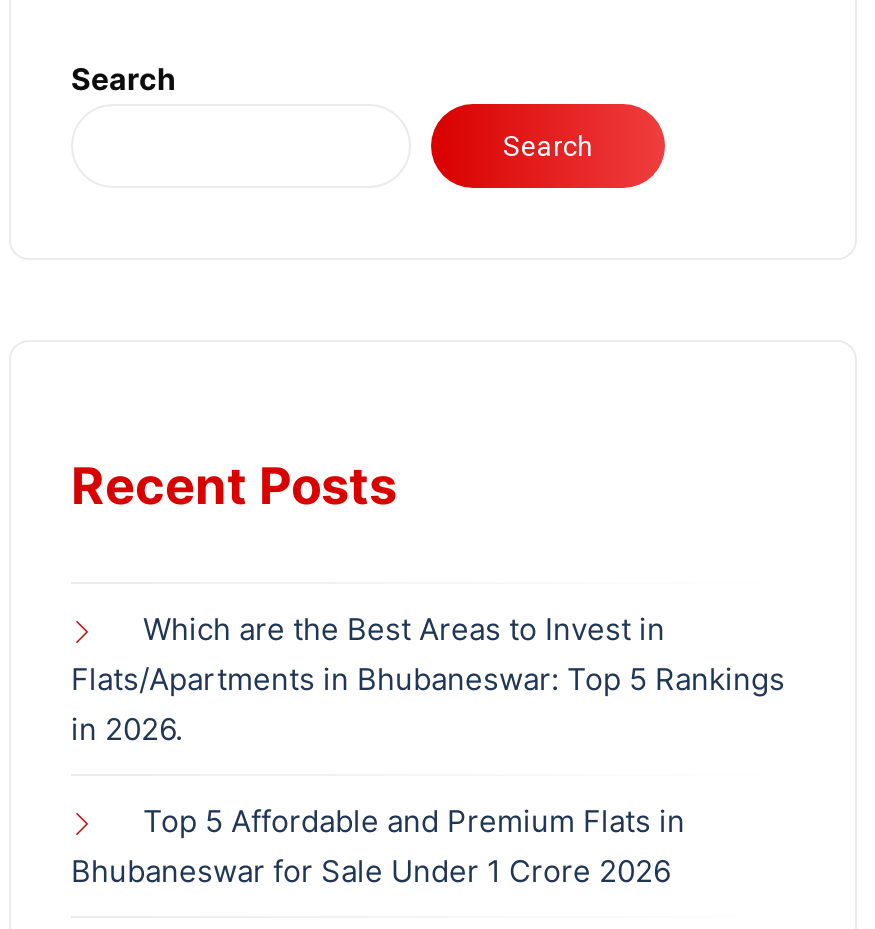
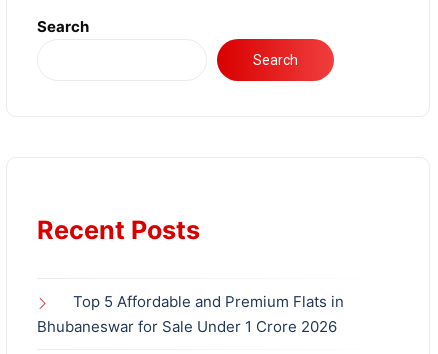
[71,610,785,748] Which are the Best Areas to Invest in | Flats/Apartments in Bhubaneswar: Top 5 Rankings | in 2026. -> none

